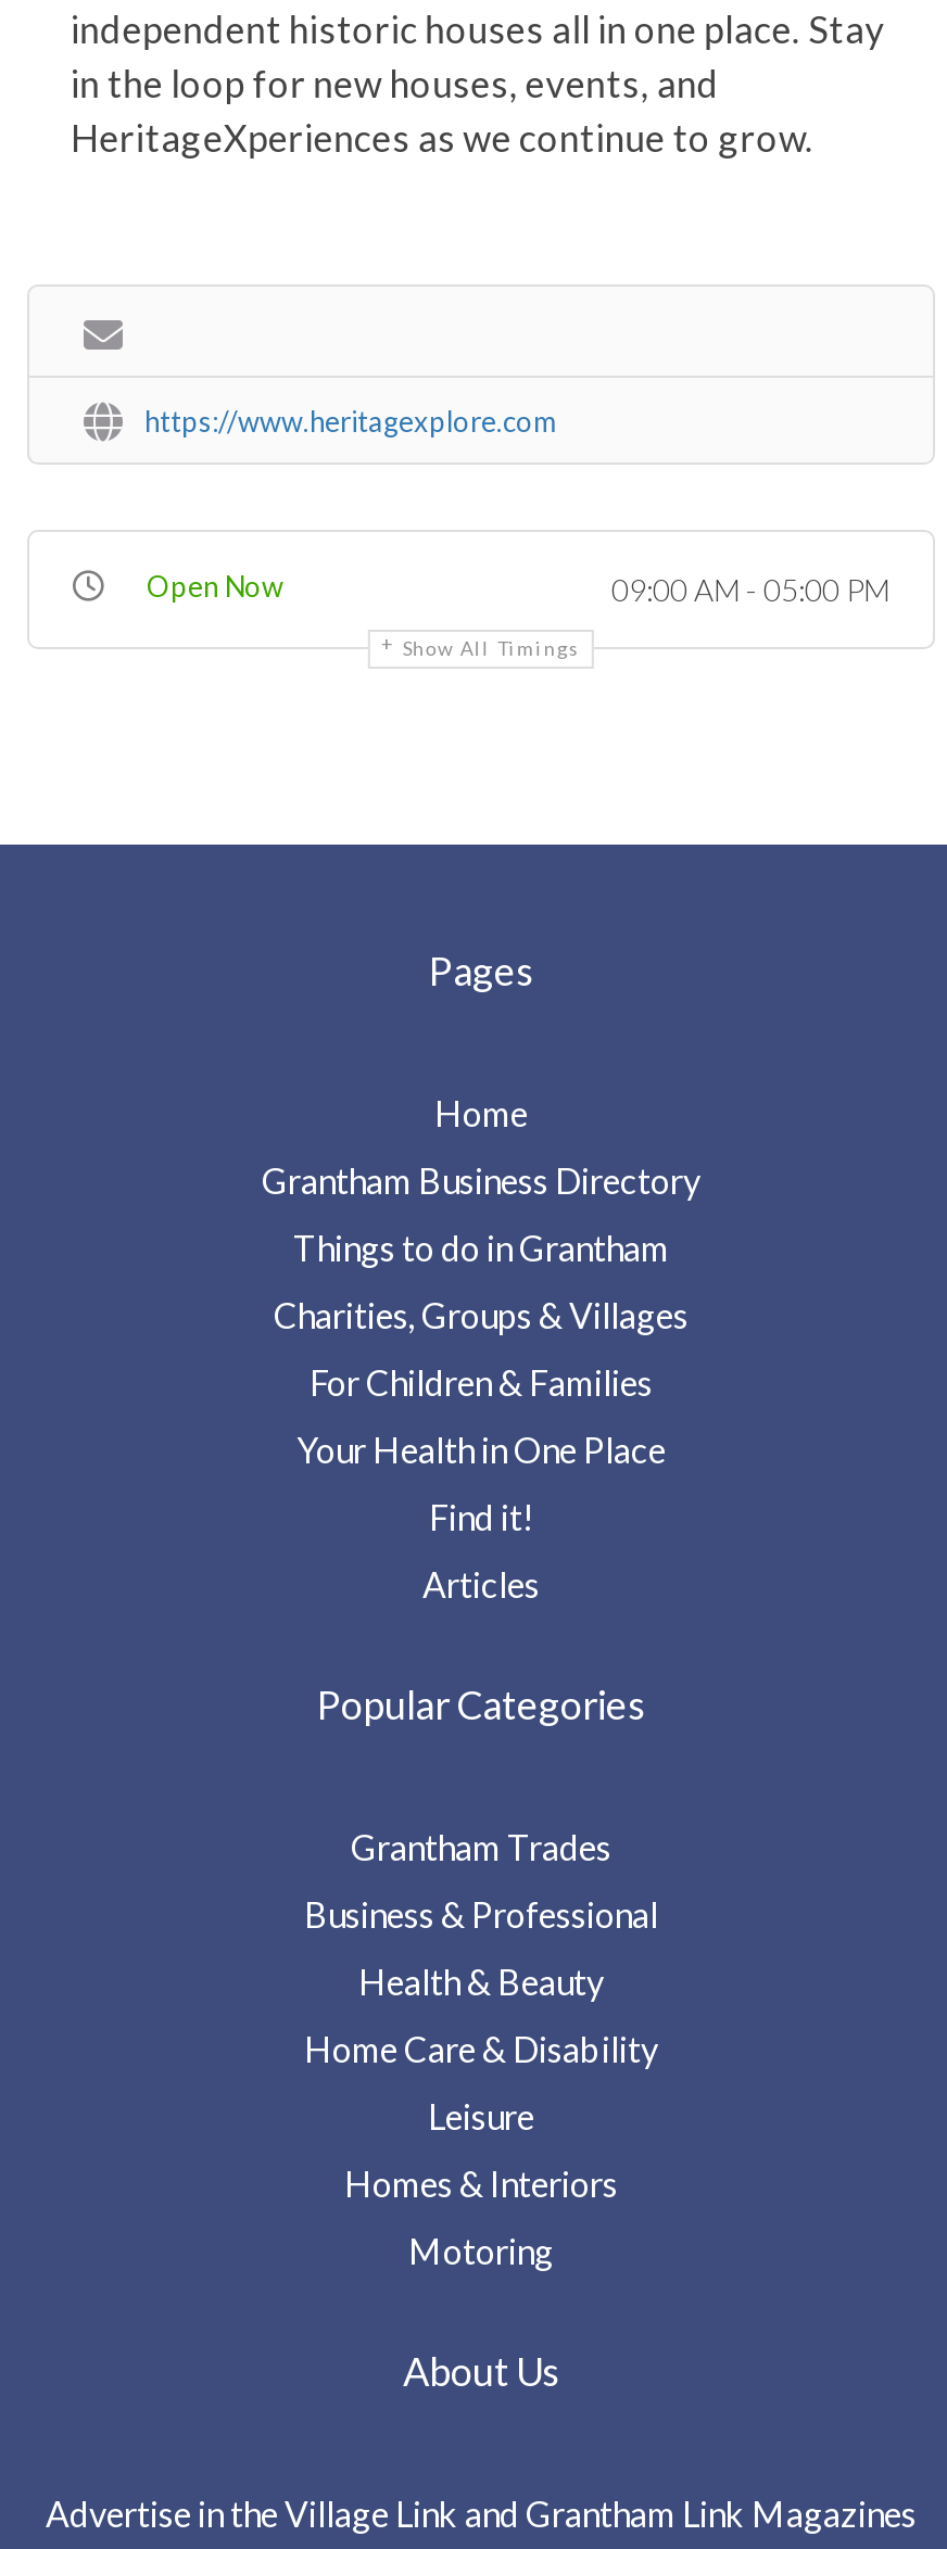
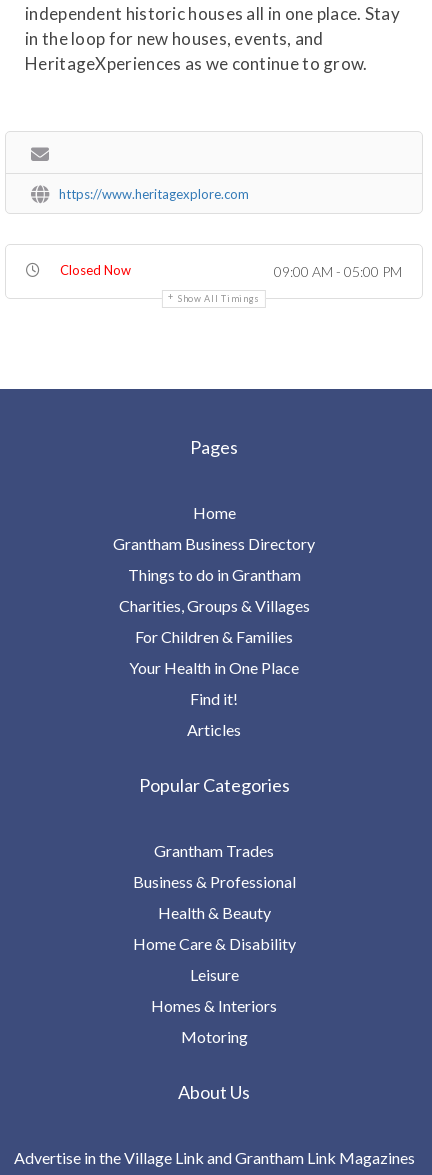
[147,568,283,603] Open Now -> [60,261,131,277] Closed Now

